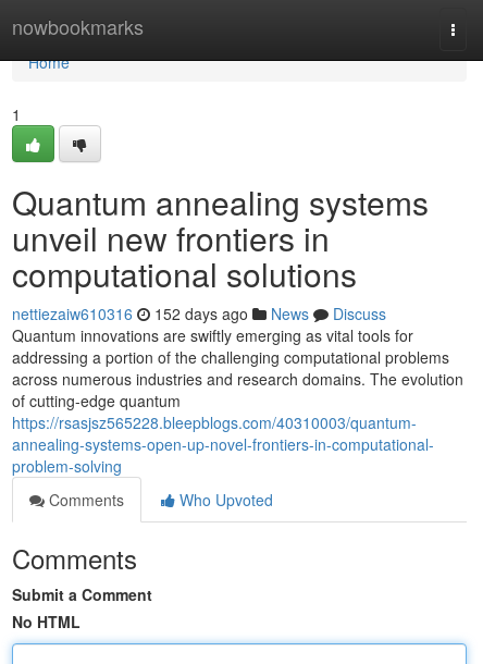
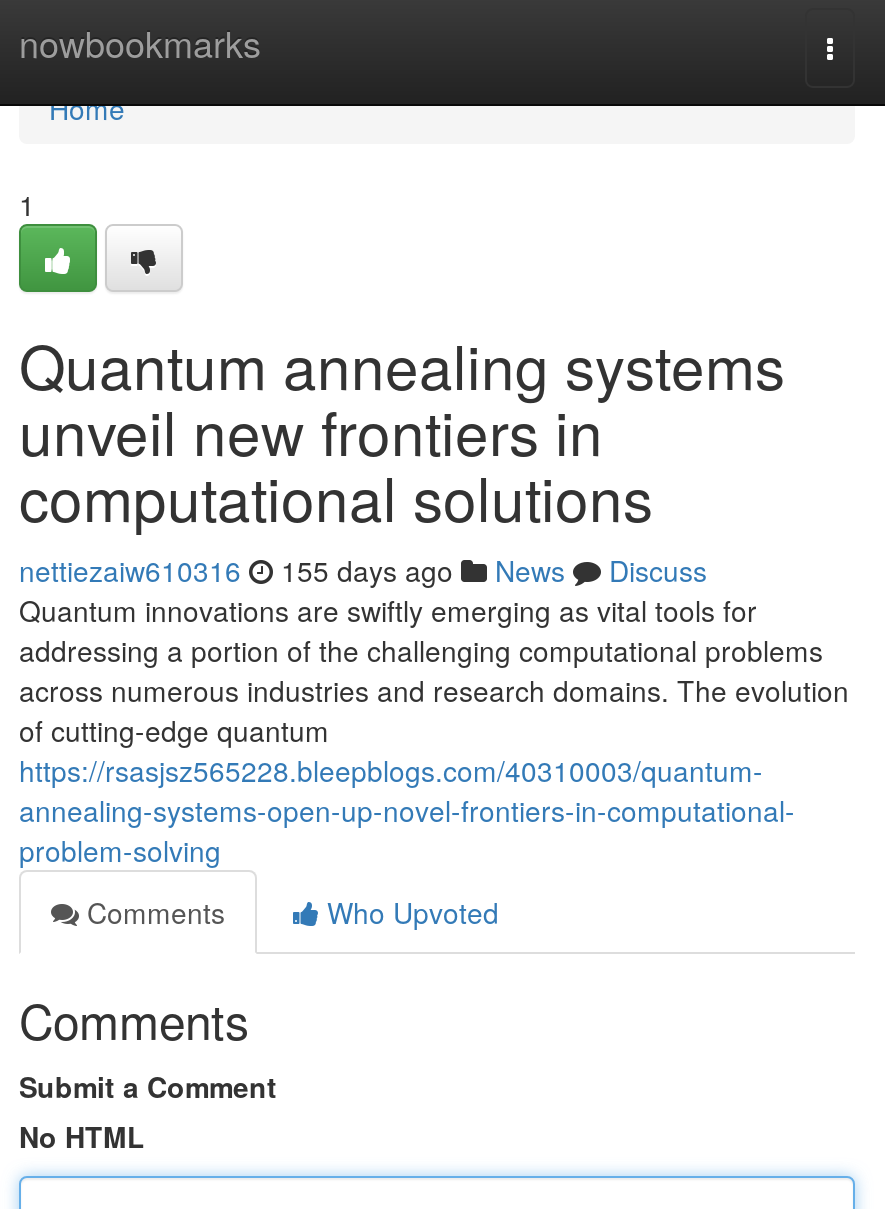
[12,303,386,324] nettiezaiw610316 152 days ago News Discuss -> [19,550,707,590] nettiezaiw610316 155 days ago News Discuss

